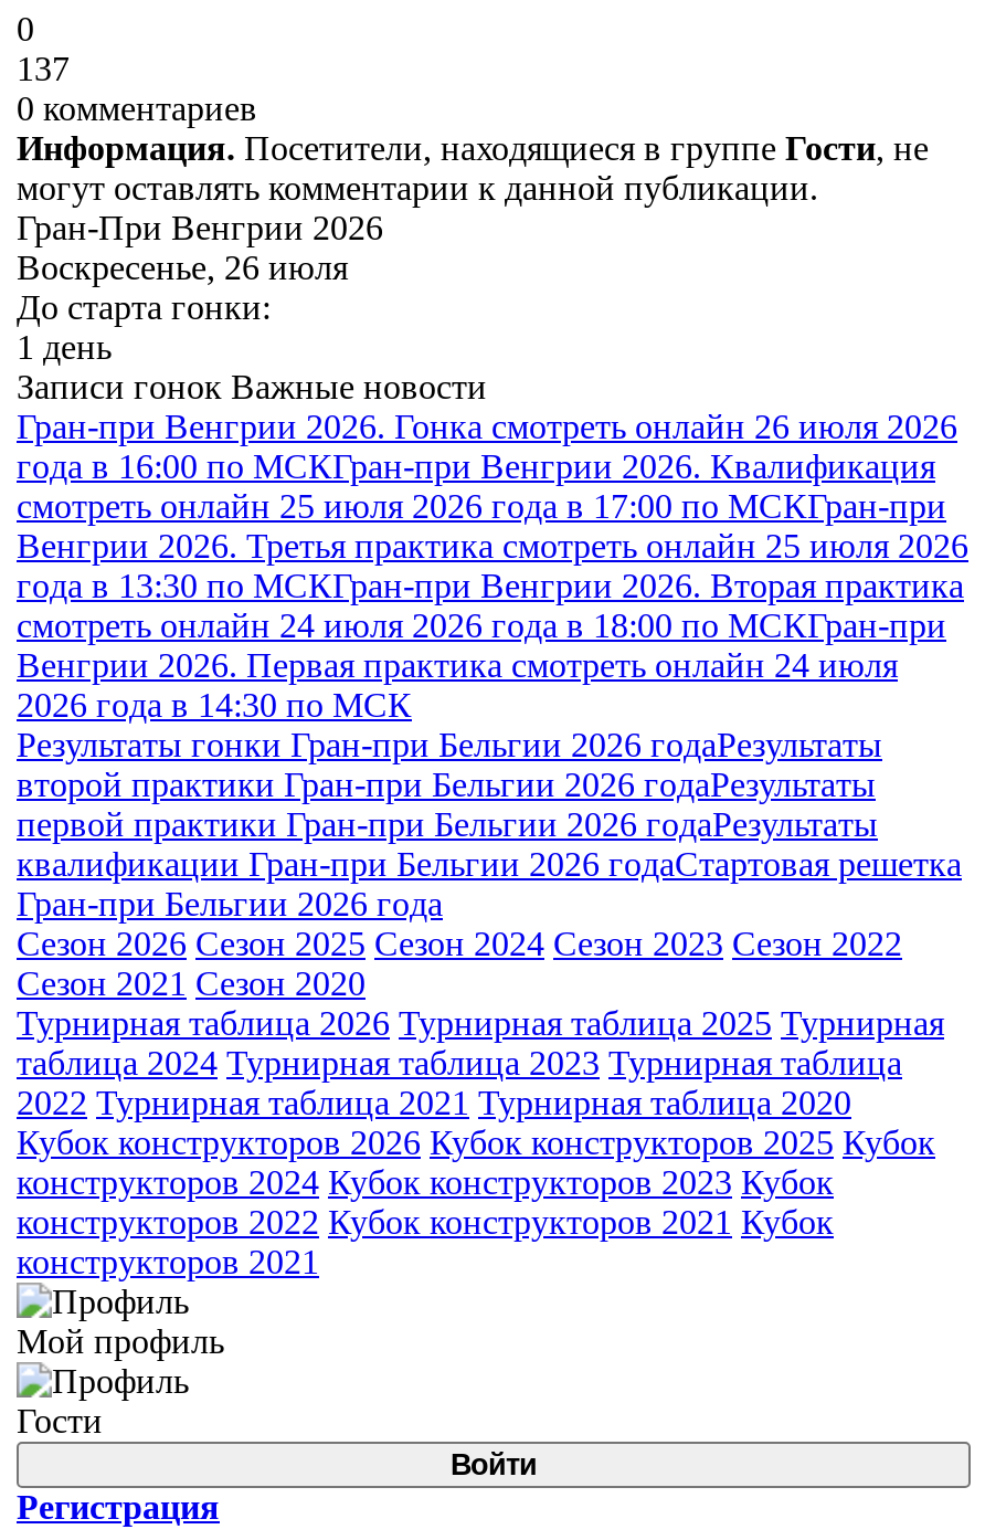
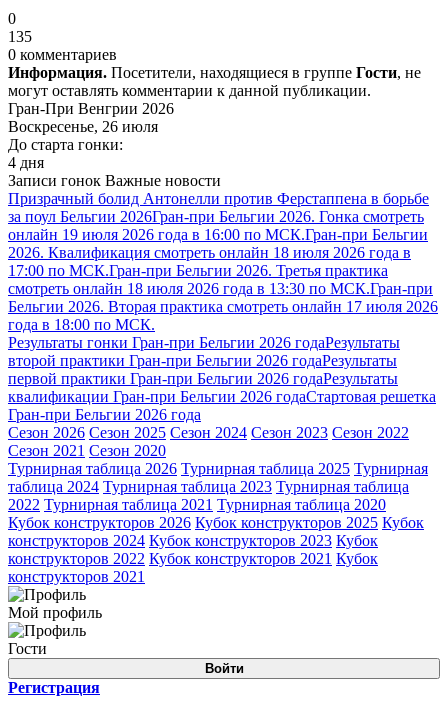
[17,50,70,88] 137 -> [8,28,32,45] 135
[17,329,112,366] 1 день -> [8,154,44,171] 4 дня
[17,408,968,724] Гран-при Венгрии 2026. Гонка смотреть онлайн 26 июля 2026 | года в 16:00 по МСКГран-при Венгрии 2026. Квалификация | смотреть онлайн 25 июля 2026 года в 17:00 по МСКГран-при | Венгрии 2026. Третья практика смотреть онлайн 25 июля 2026 | года в 13:30 по МСКГран-при Венгрии 2026. Вторая практика | смотреть онлайн 24 июля 2026 года в 18:00 по МСКГран-при | Венгрии 2026. Первая практика смотреть онлайн 24 июля | 2026 года в 14:30 по МСК -> [8,190,438,333] Призрачный болид Антонелли против Ферстаппена в борьбе | за поул Бельгии 2026Гран-при Бельгии 2026. Гонка смотреть | онлайн 19 июля 2026 года в 16:00 по МСК.Гран-при Бельгии | 2026. Квалификация смотреть онлайн 18 июля 2026 года в | 17:00 по МСК.Гран-при Бельгии 2026. Третья практика | смотреть онлайн 18 июля 2026 года в 13:30 по МСК.Гран-при | Бельгии 2026. Вторая практика смотреть онлайн 17 июля 2026 | года в 18:00 по МСК.

